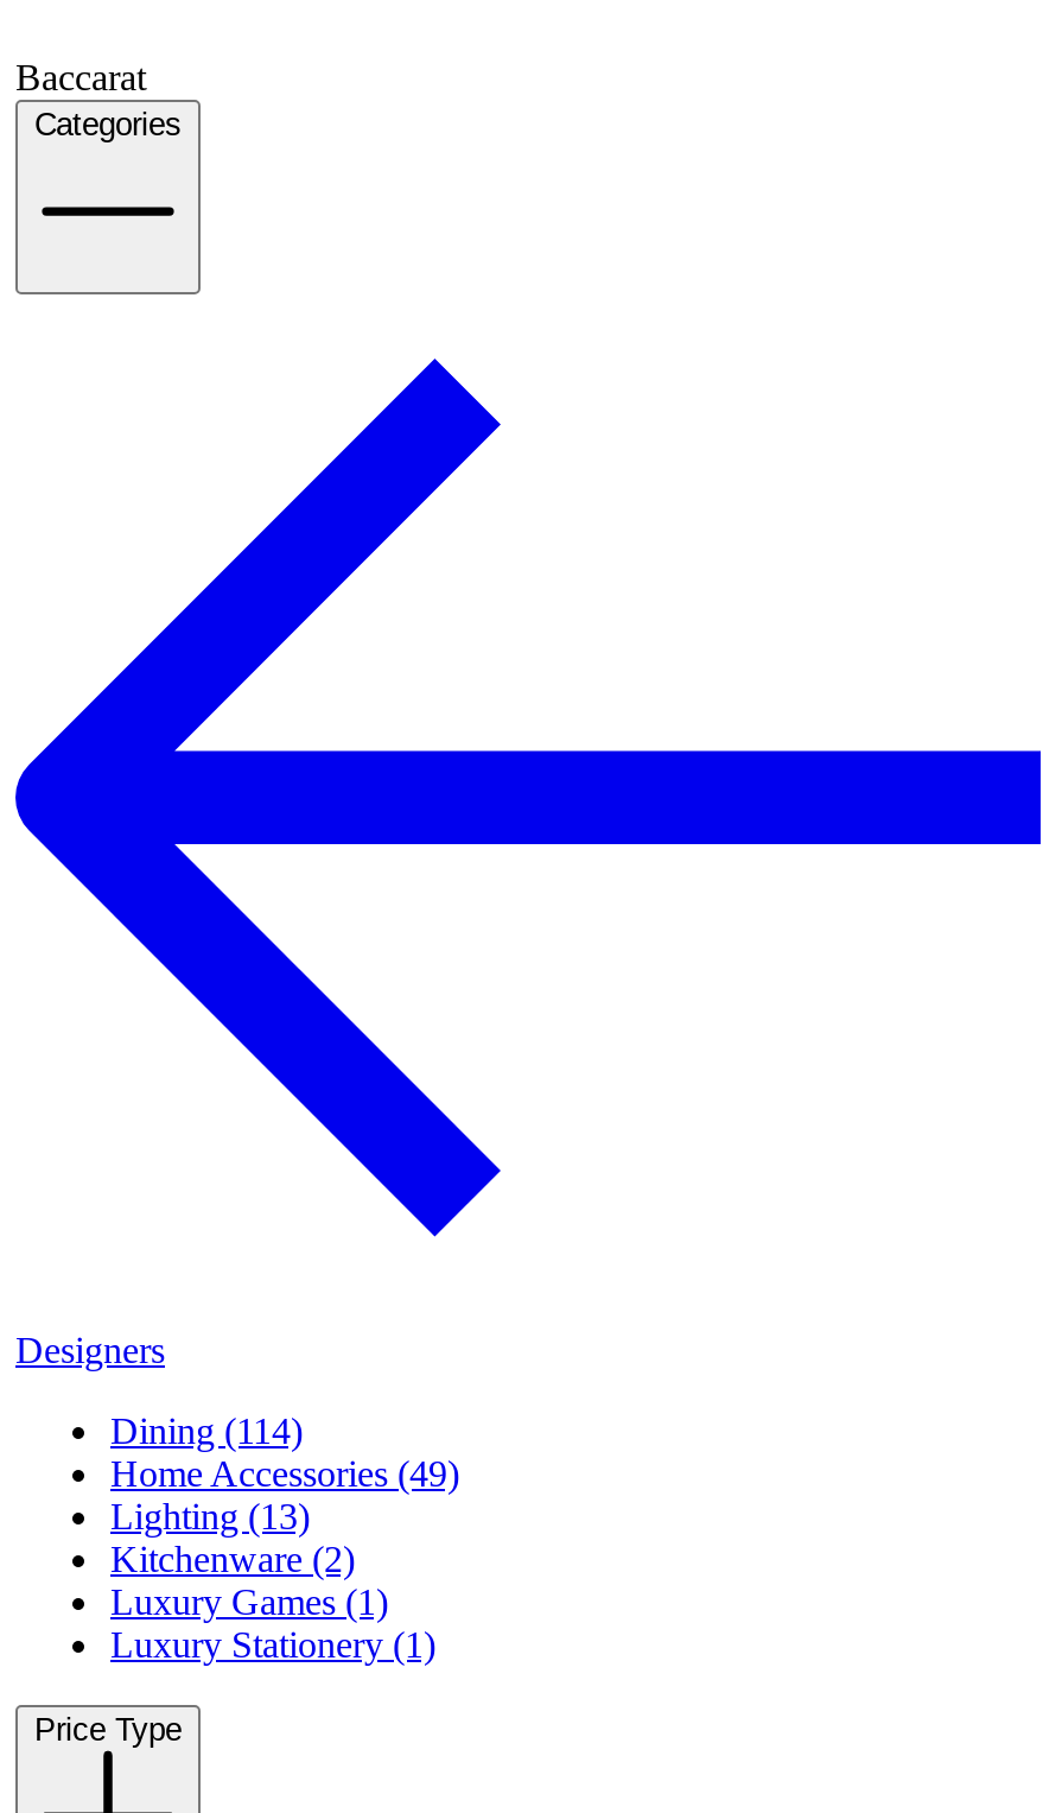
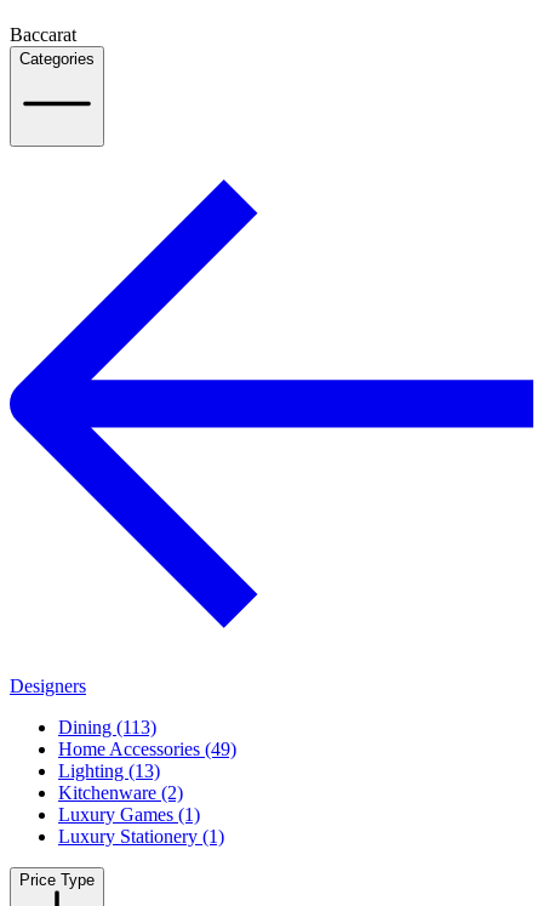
[110,1411,303,1451] Dining (114) -> [58,716,156,737] Dining (113)

